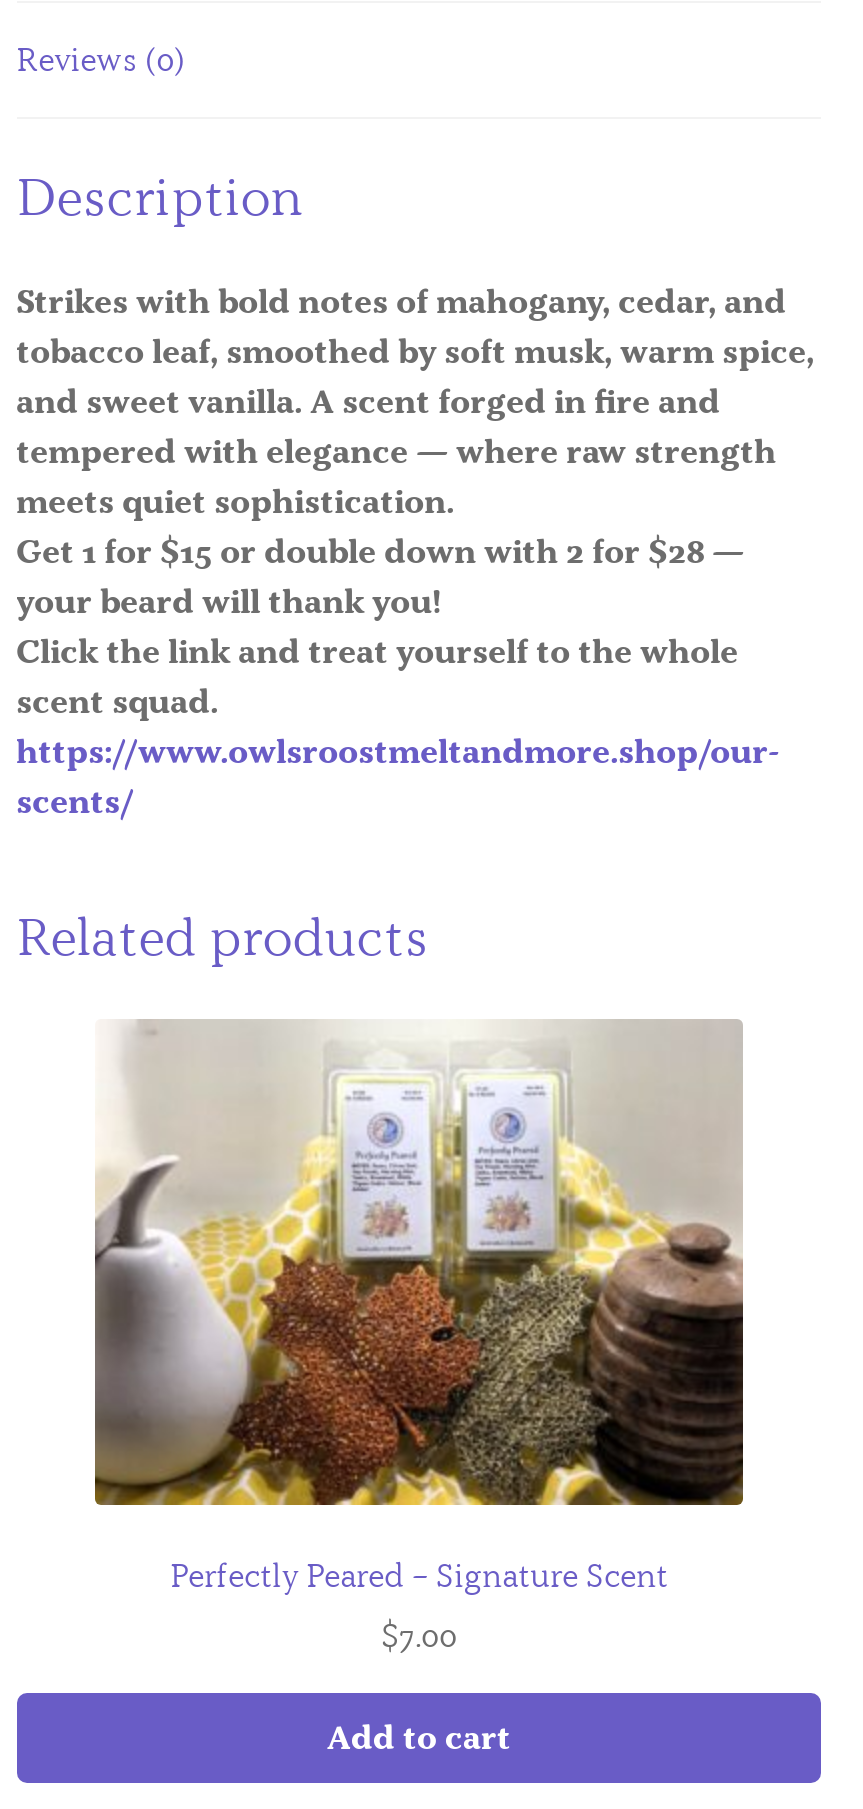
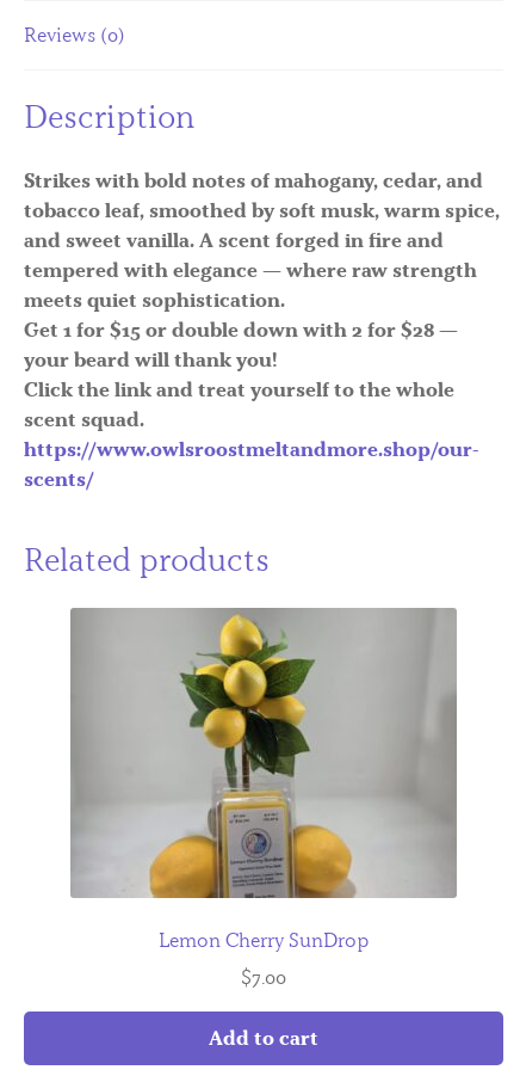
[95,1020,743,1595] [image] | Perfectly Peared – Signature Scent -> [69,608,457,952] [image] | Lemon Cherry SunDrop

